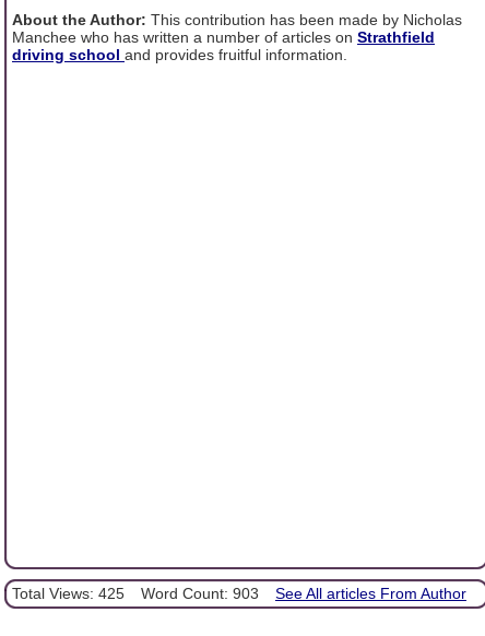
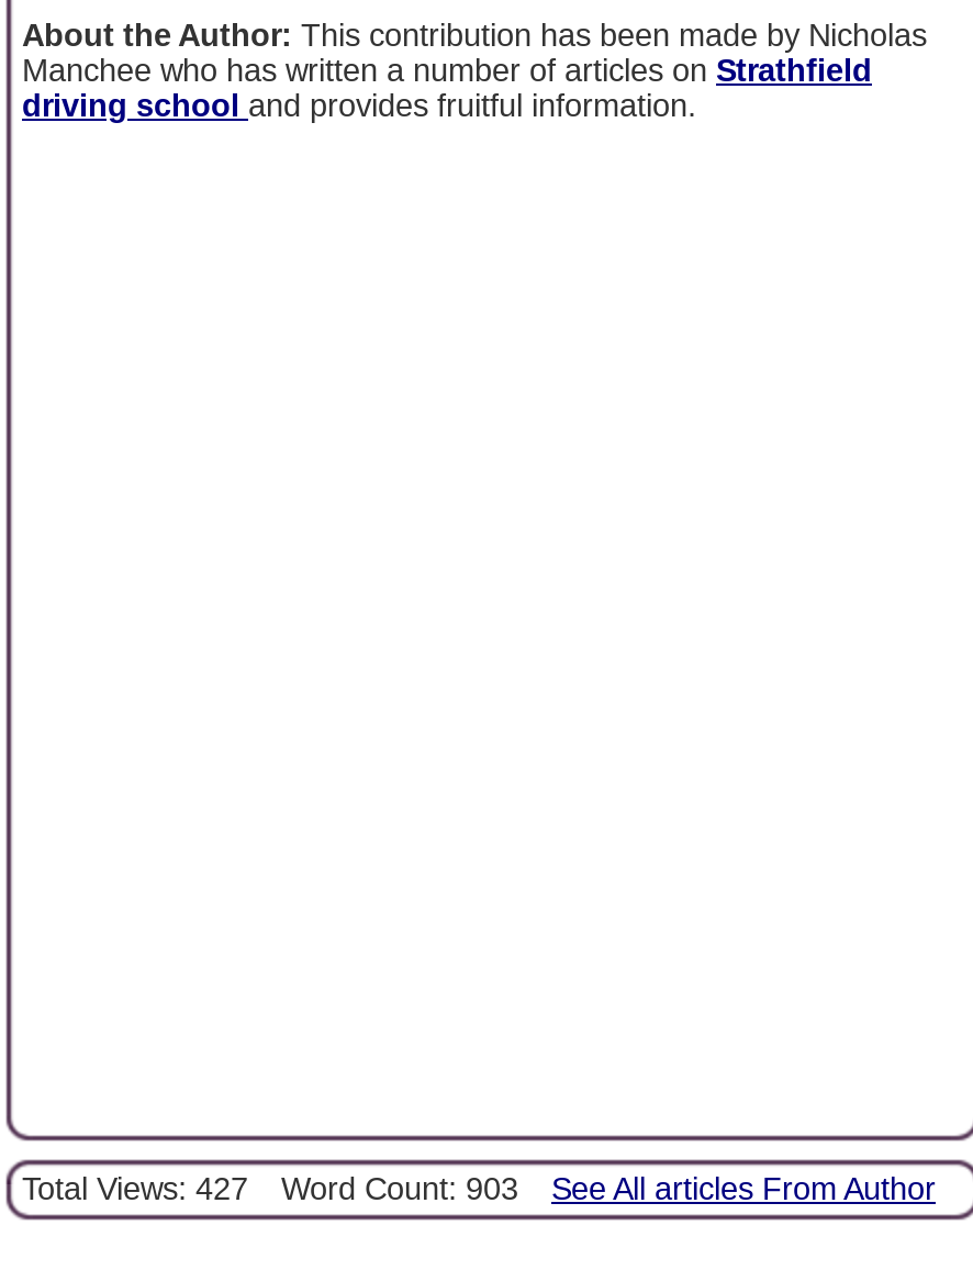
[12,585,466,602] Total Views: 425 Word Count: 903 See All articles From Author -> [22,1172,936,1207] Total Views: 427 Word Count: 903 See All articles From Author

